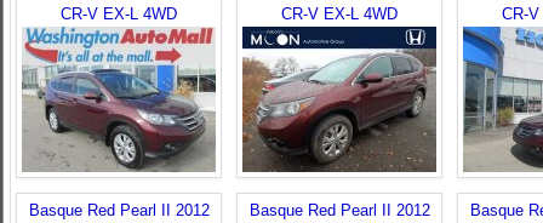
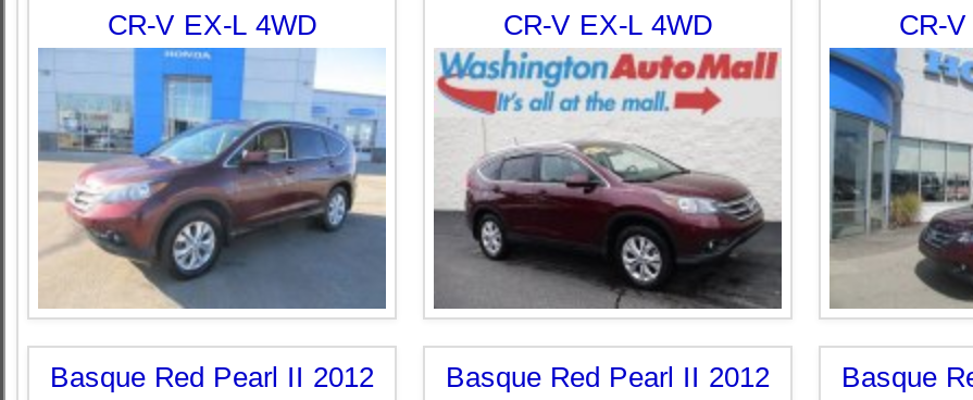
[22,27,217,172] [image] -> [38,48,386,309] [image]
[241,25,438,172] [image] -> [434,48,782,309] [image]

